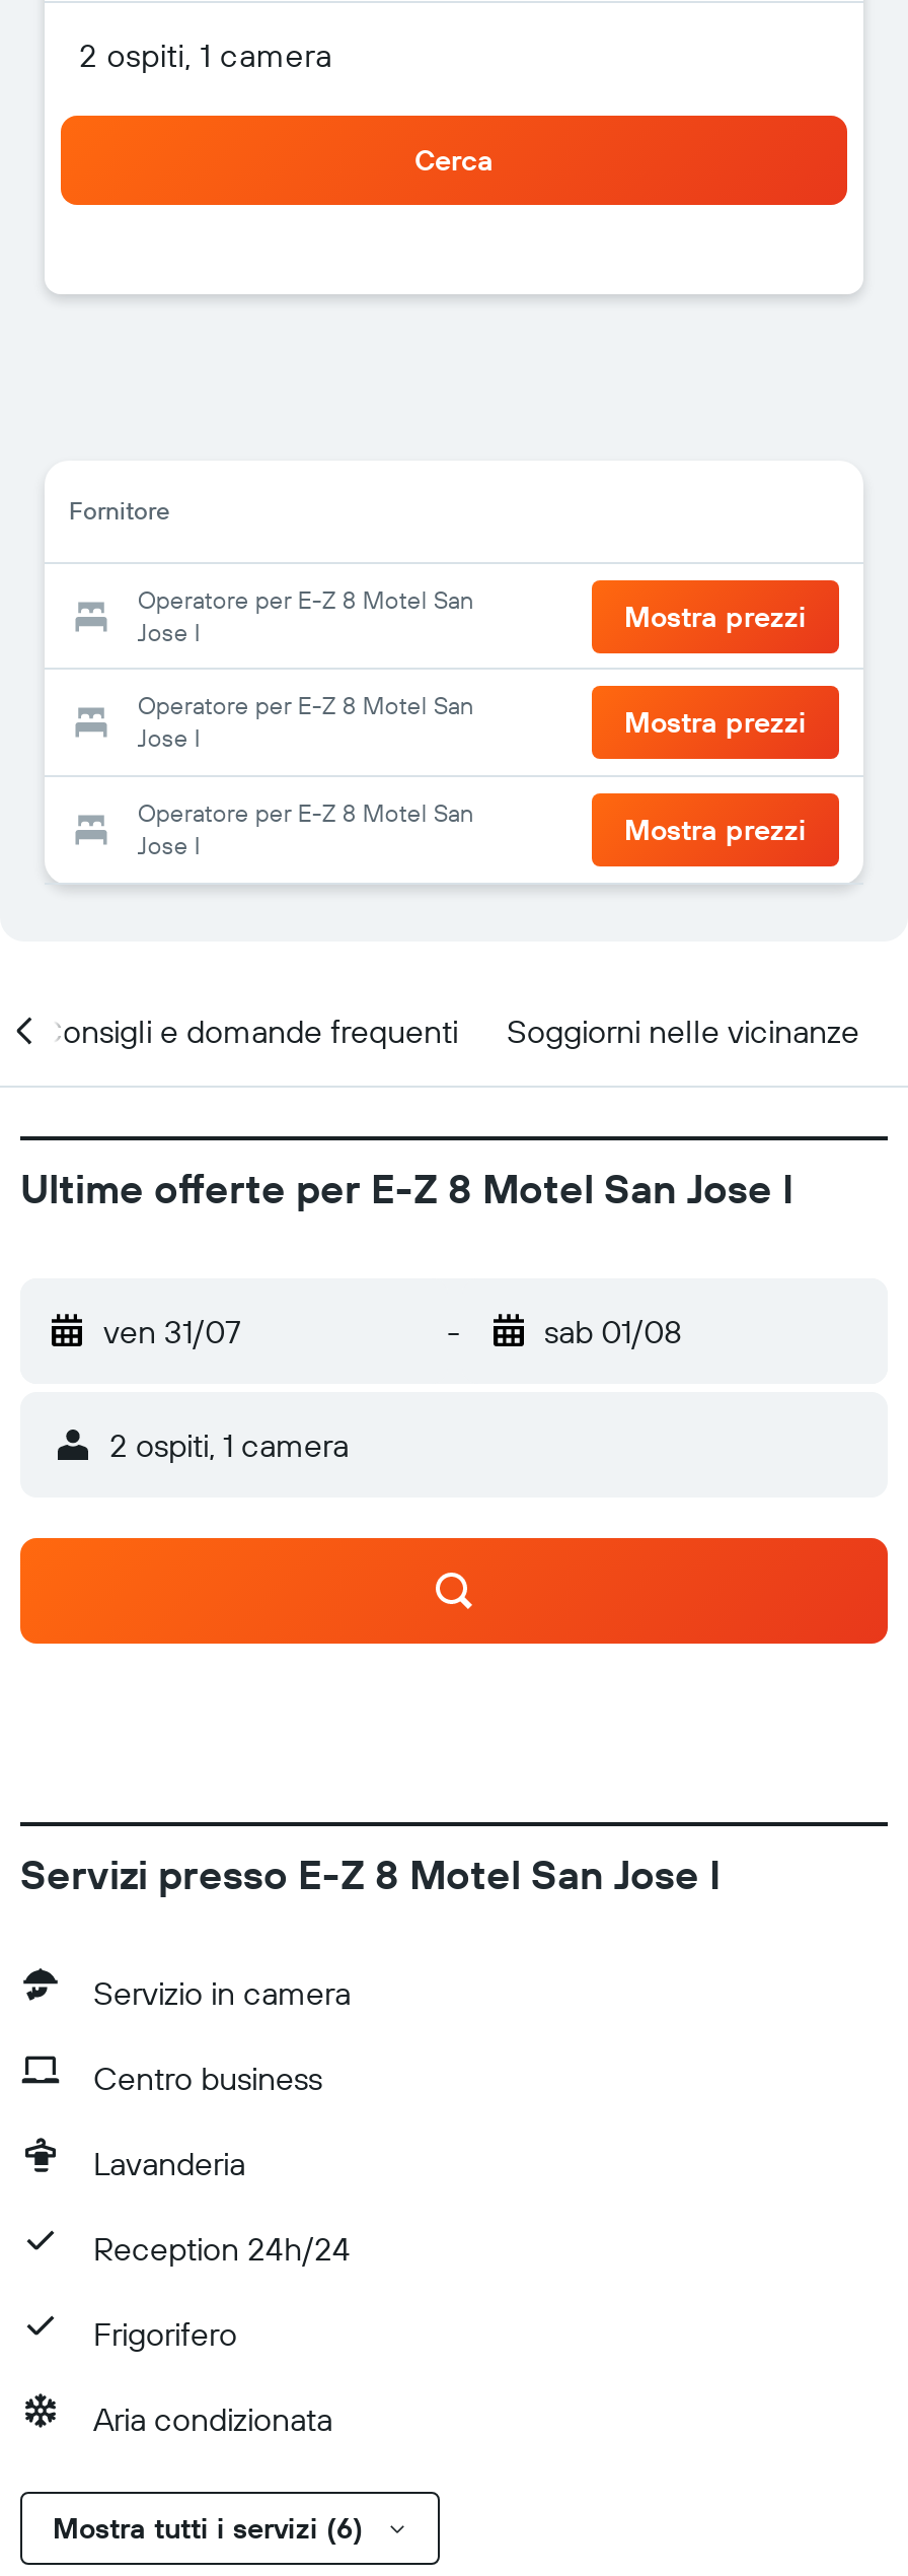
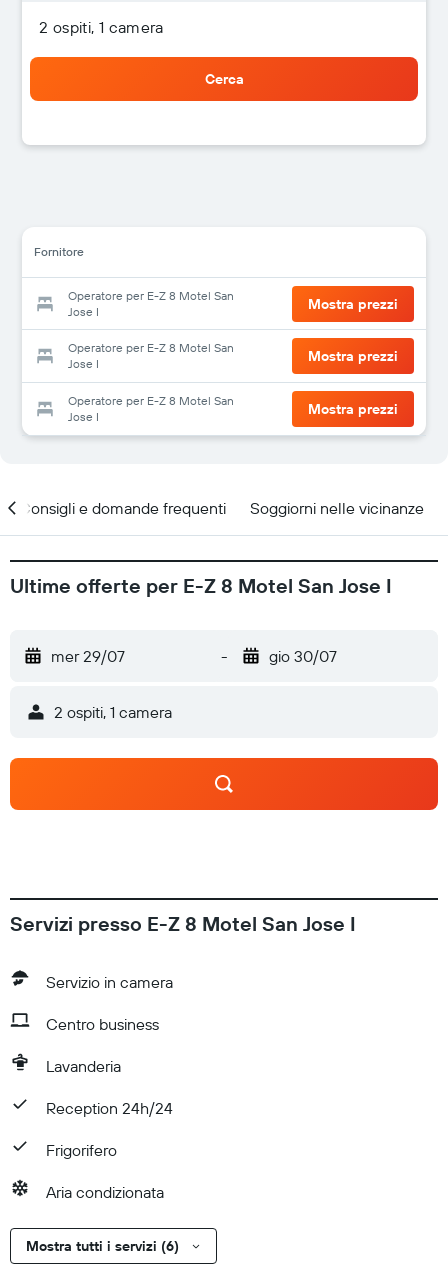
[103,1311,241,1351] ven 31/07 -> [51,646,125,666] mer 29/07
[544,1311,682,1351] sab 01/08 -> [268,646,336,666] gio 30/07

